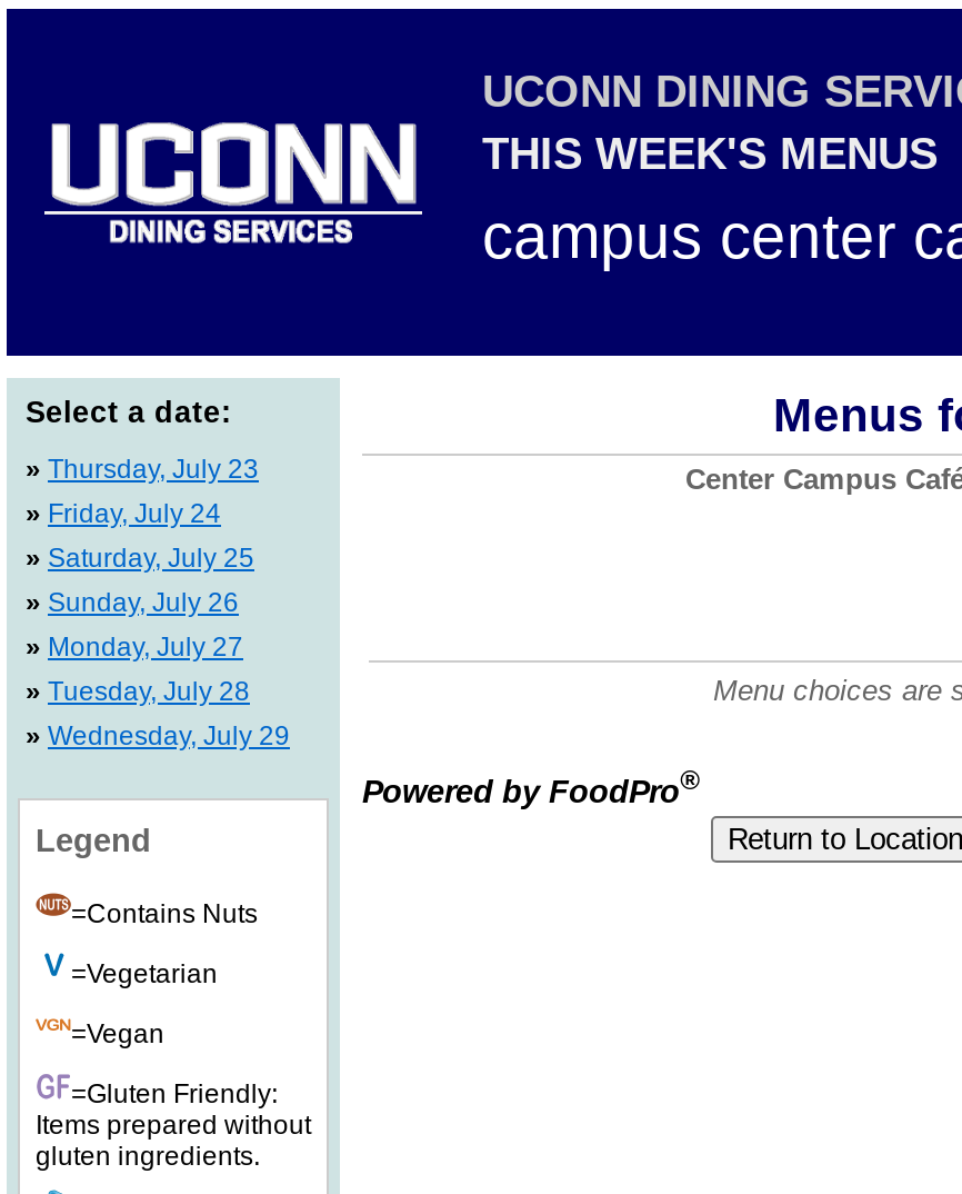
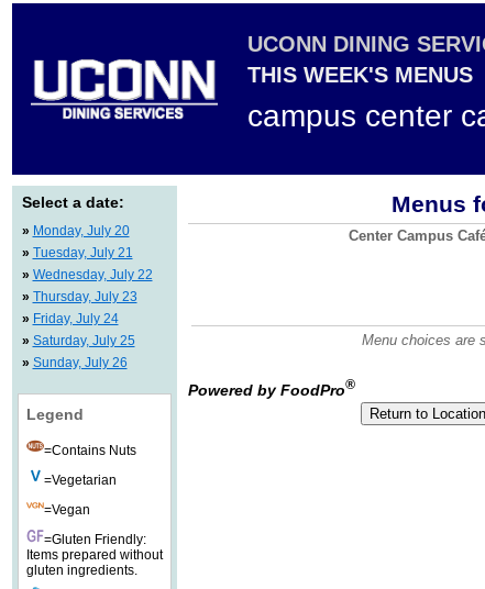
none -> [21,223,152,282] » Monday, July 20 | » Tuesday, July 21 | » Wednesday, July 22
moved [26,454,259,618] -> [21,289,137,370]: » Thursday, July 23 | » Friday, July 24 | » Saturday, July 25 | » Sunday, July 26
[26,631,290,752] » Monday, July 27 | » Tuesday, July 28 | » Wednesday, July 29 -> none

